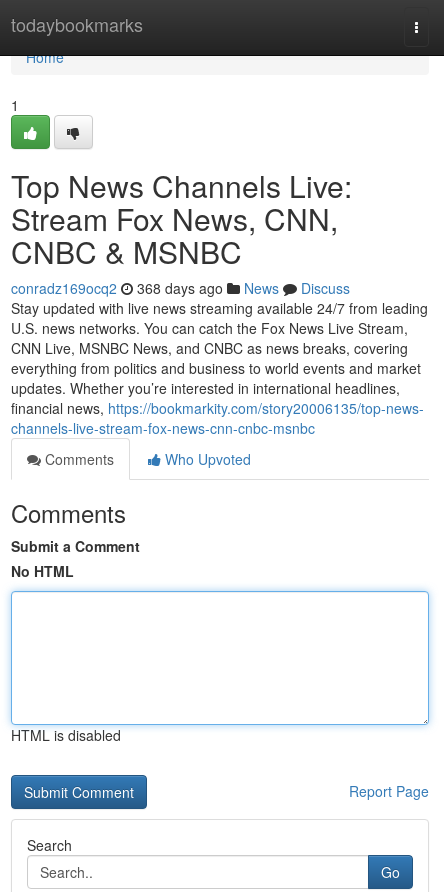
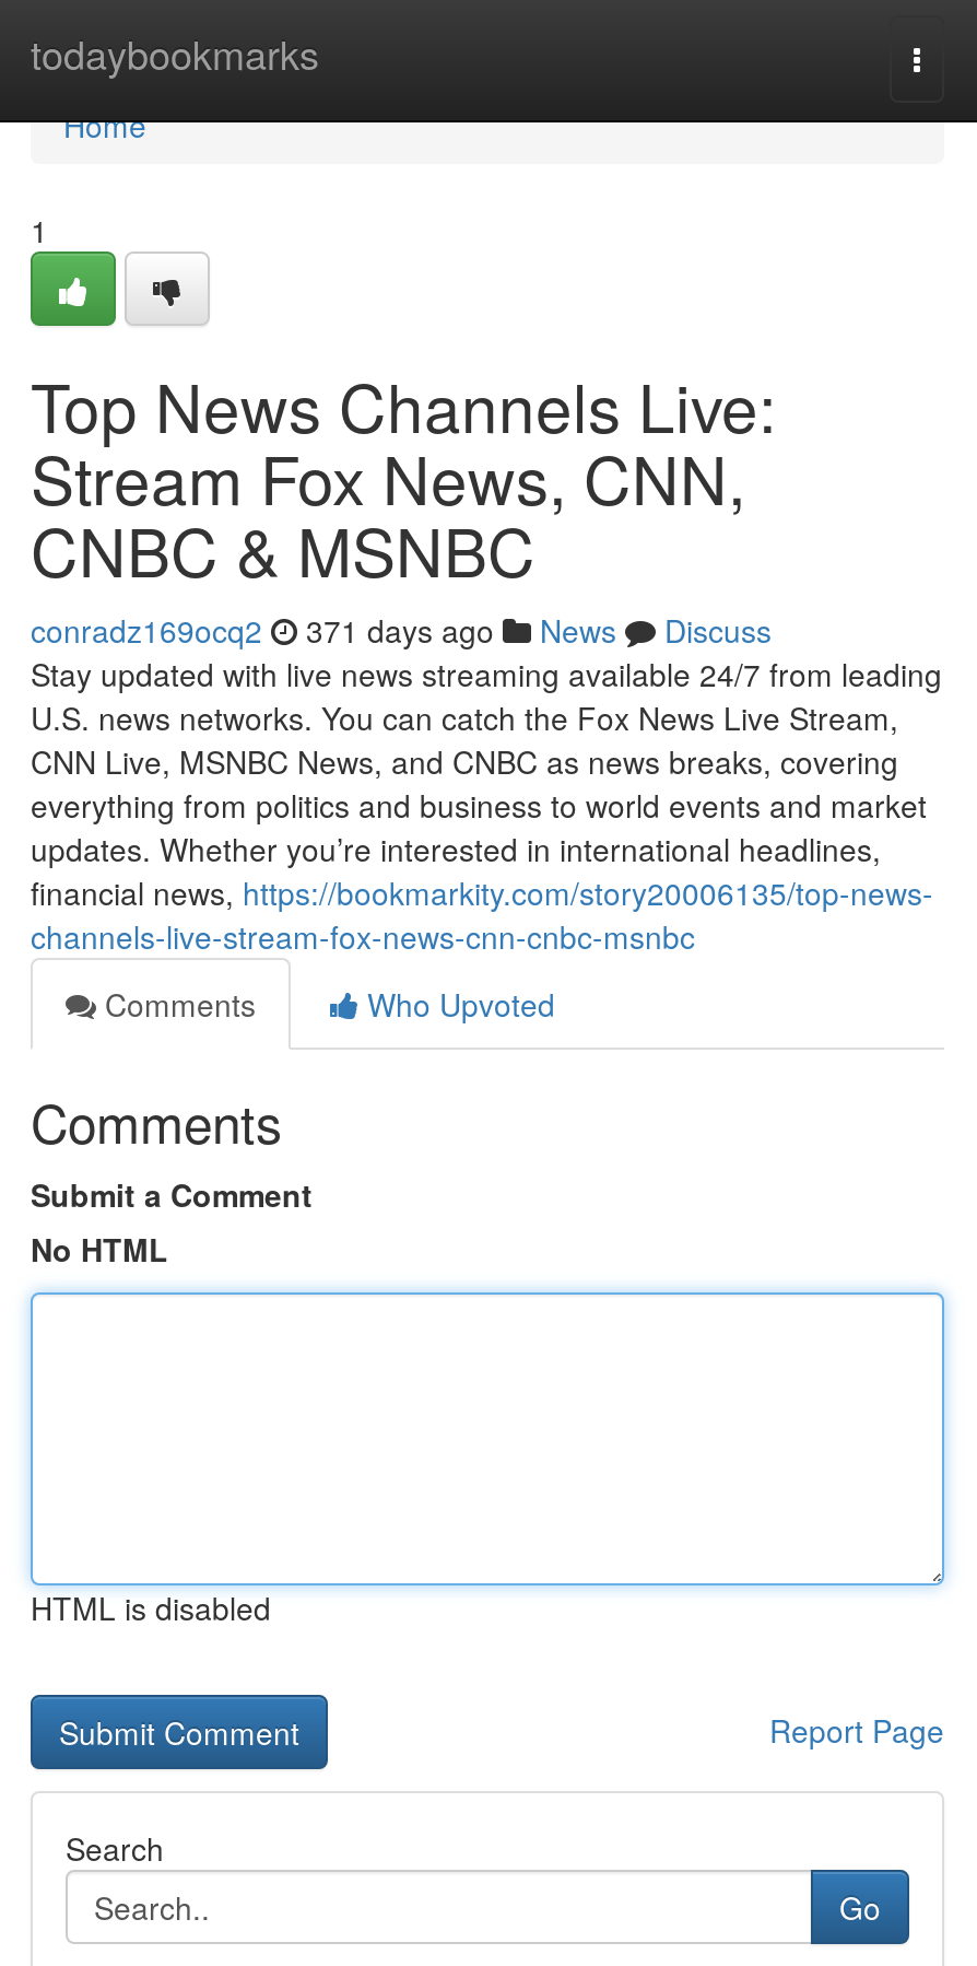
[11,278,350,298] conradz169ocq2 368 days ago News Discuss -> [31,608,772,652] conradz169ocq2 371 days ago News Discuss

